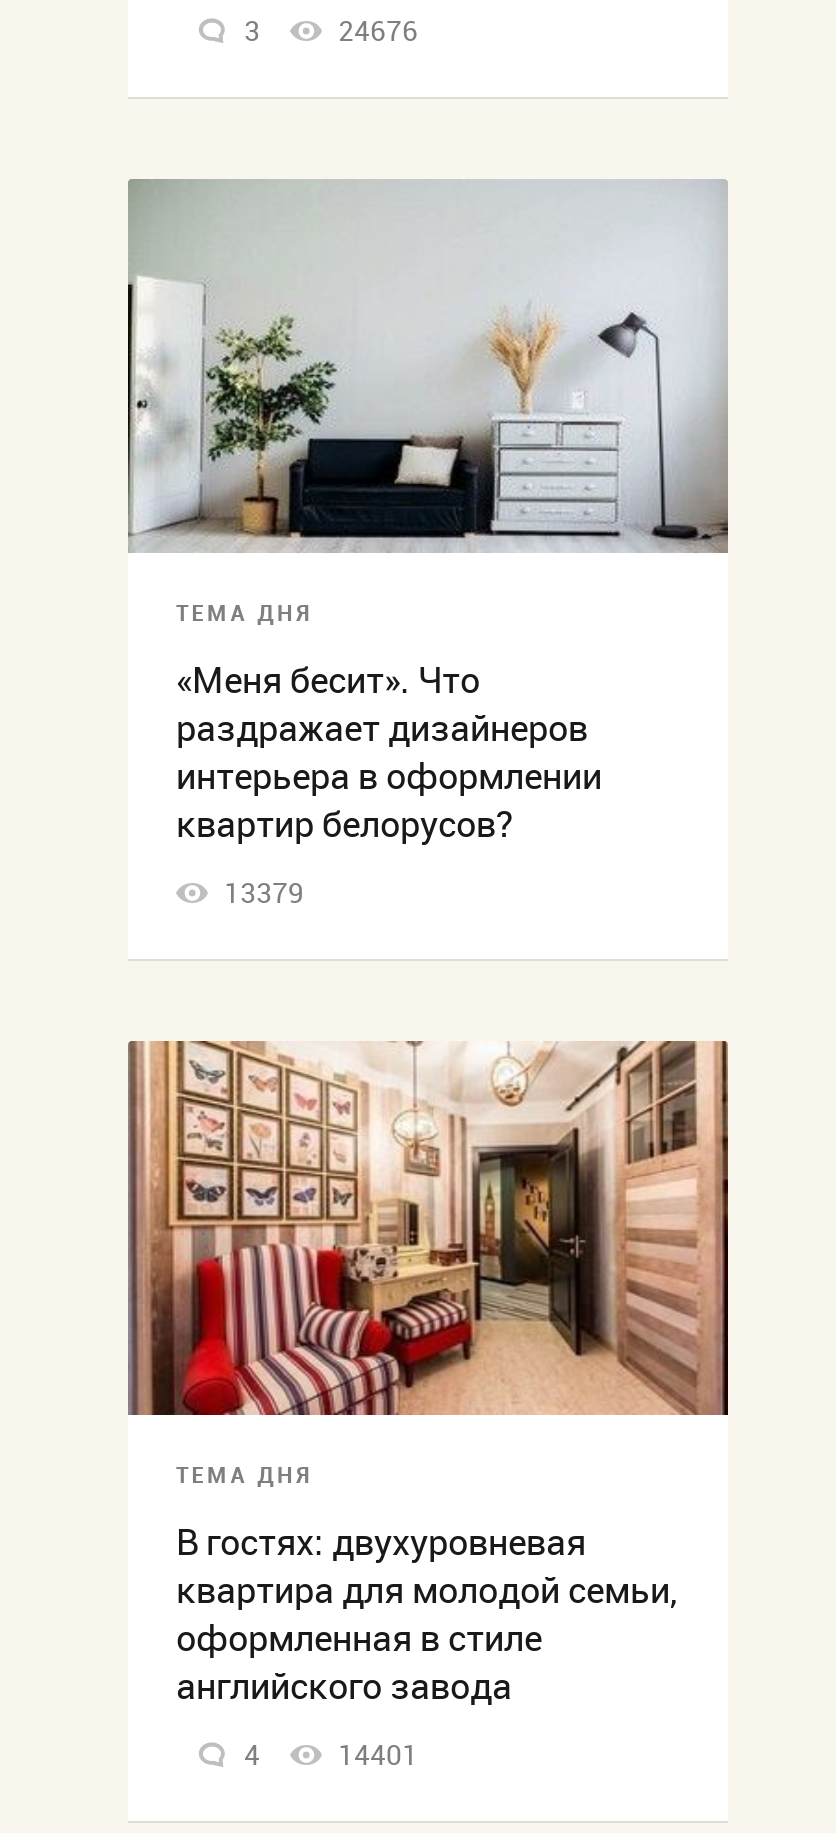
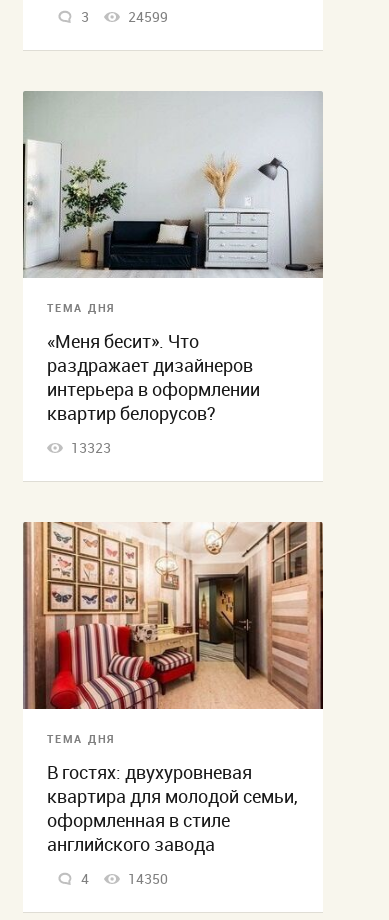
[338,15,418,47] 24676 -> [128,9,168,25] 24599
[224,877,304,909] 13379 -> [71,440,111,456] 13323
[338,1739,418,1771] 14401 -> [128,871,168,887] 14350

